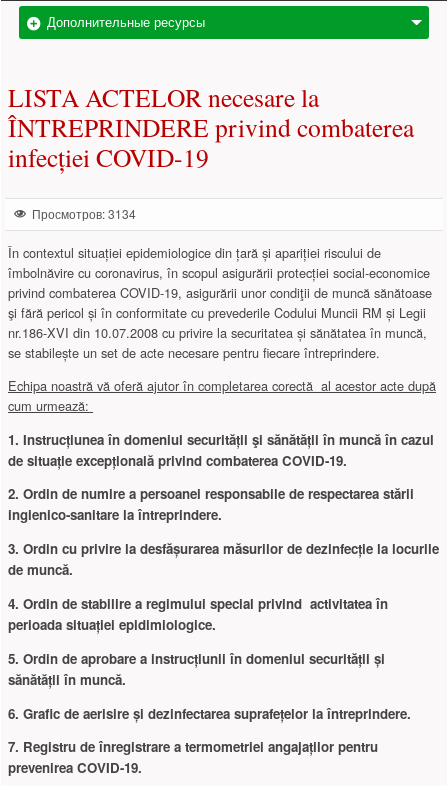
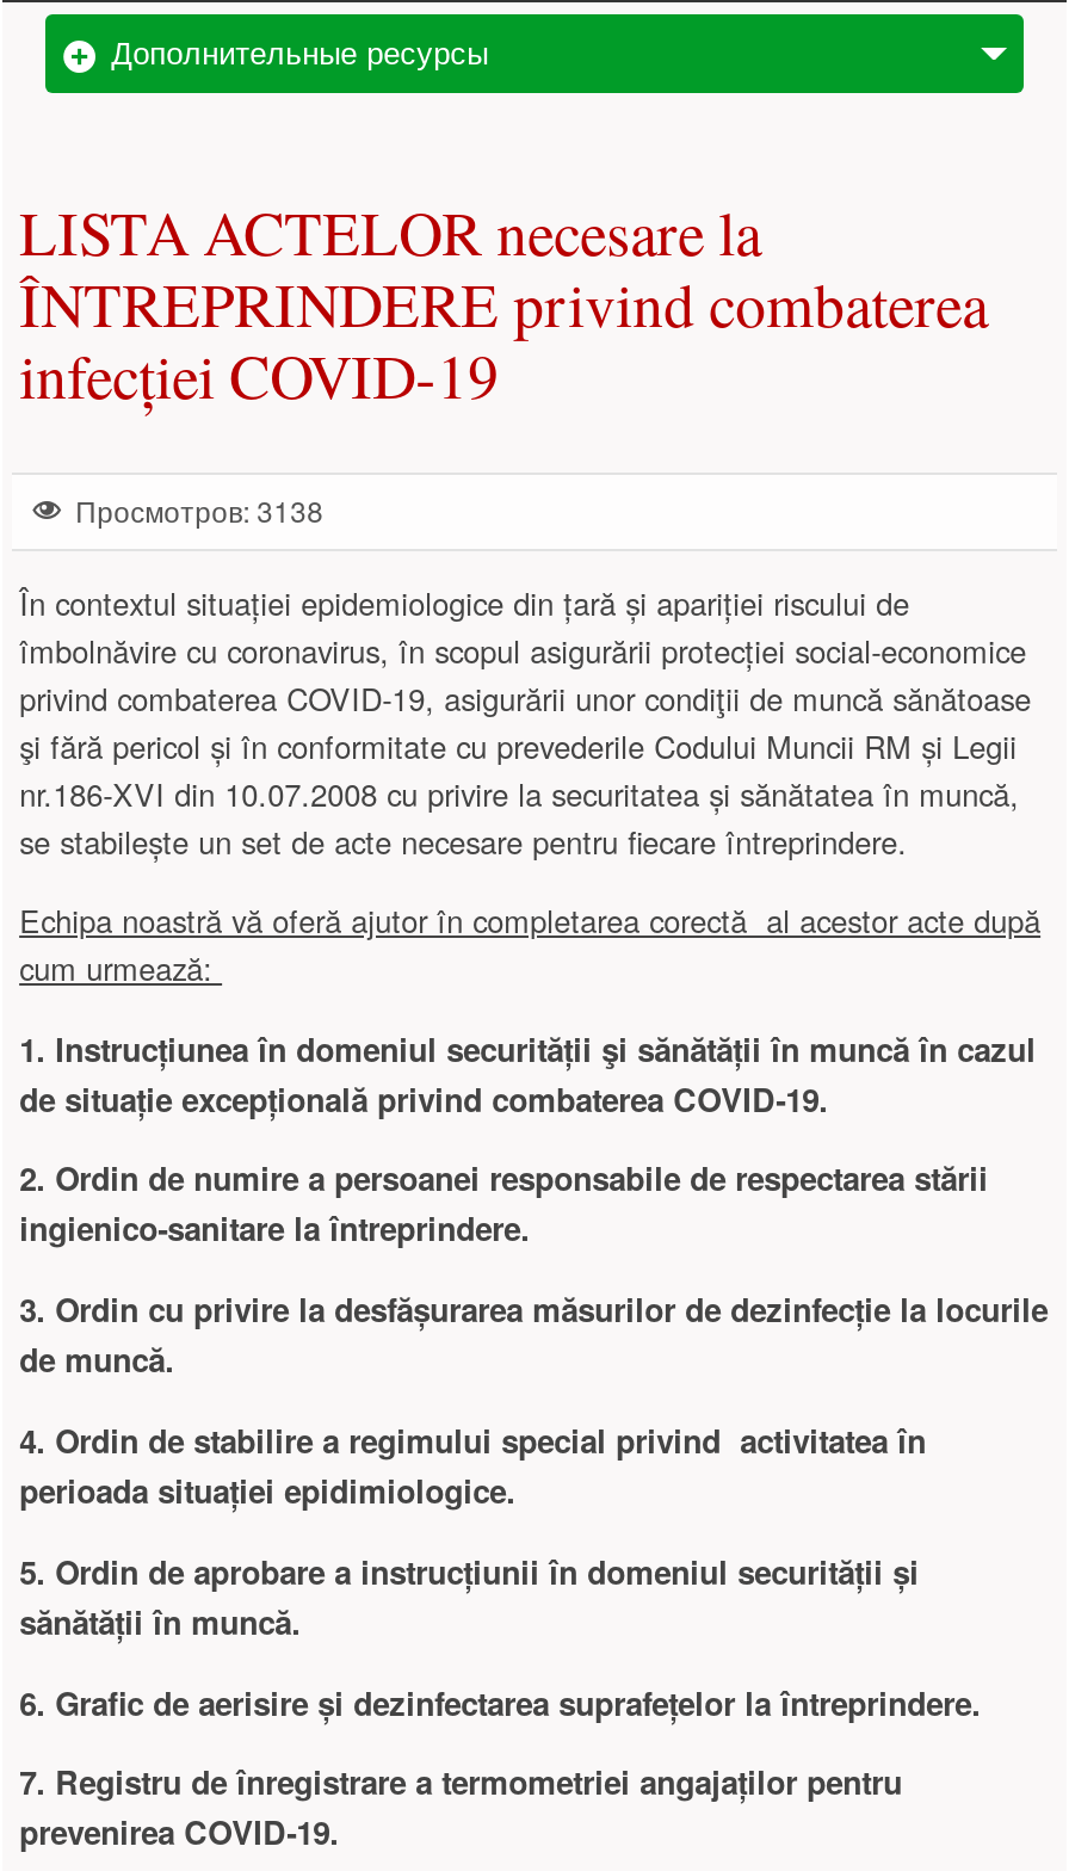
[32,205,136,222] Просмотров: 3134 -> [76,489,324,529] Просмотров: 3138

